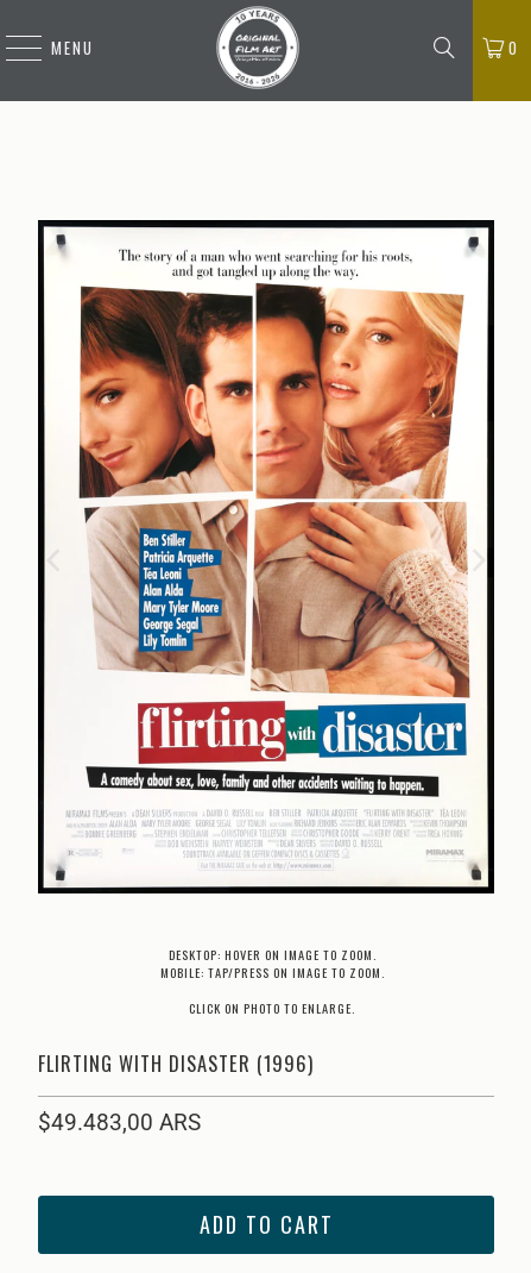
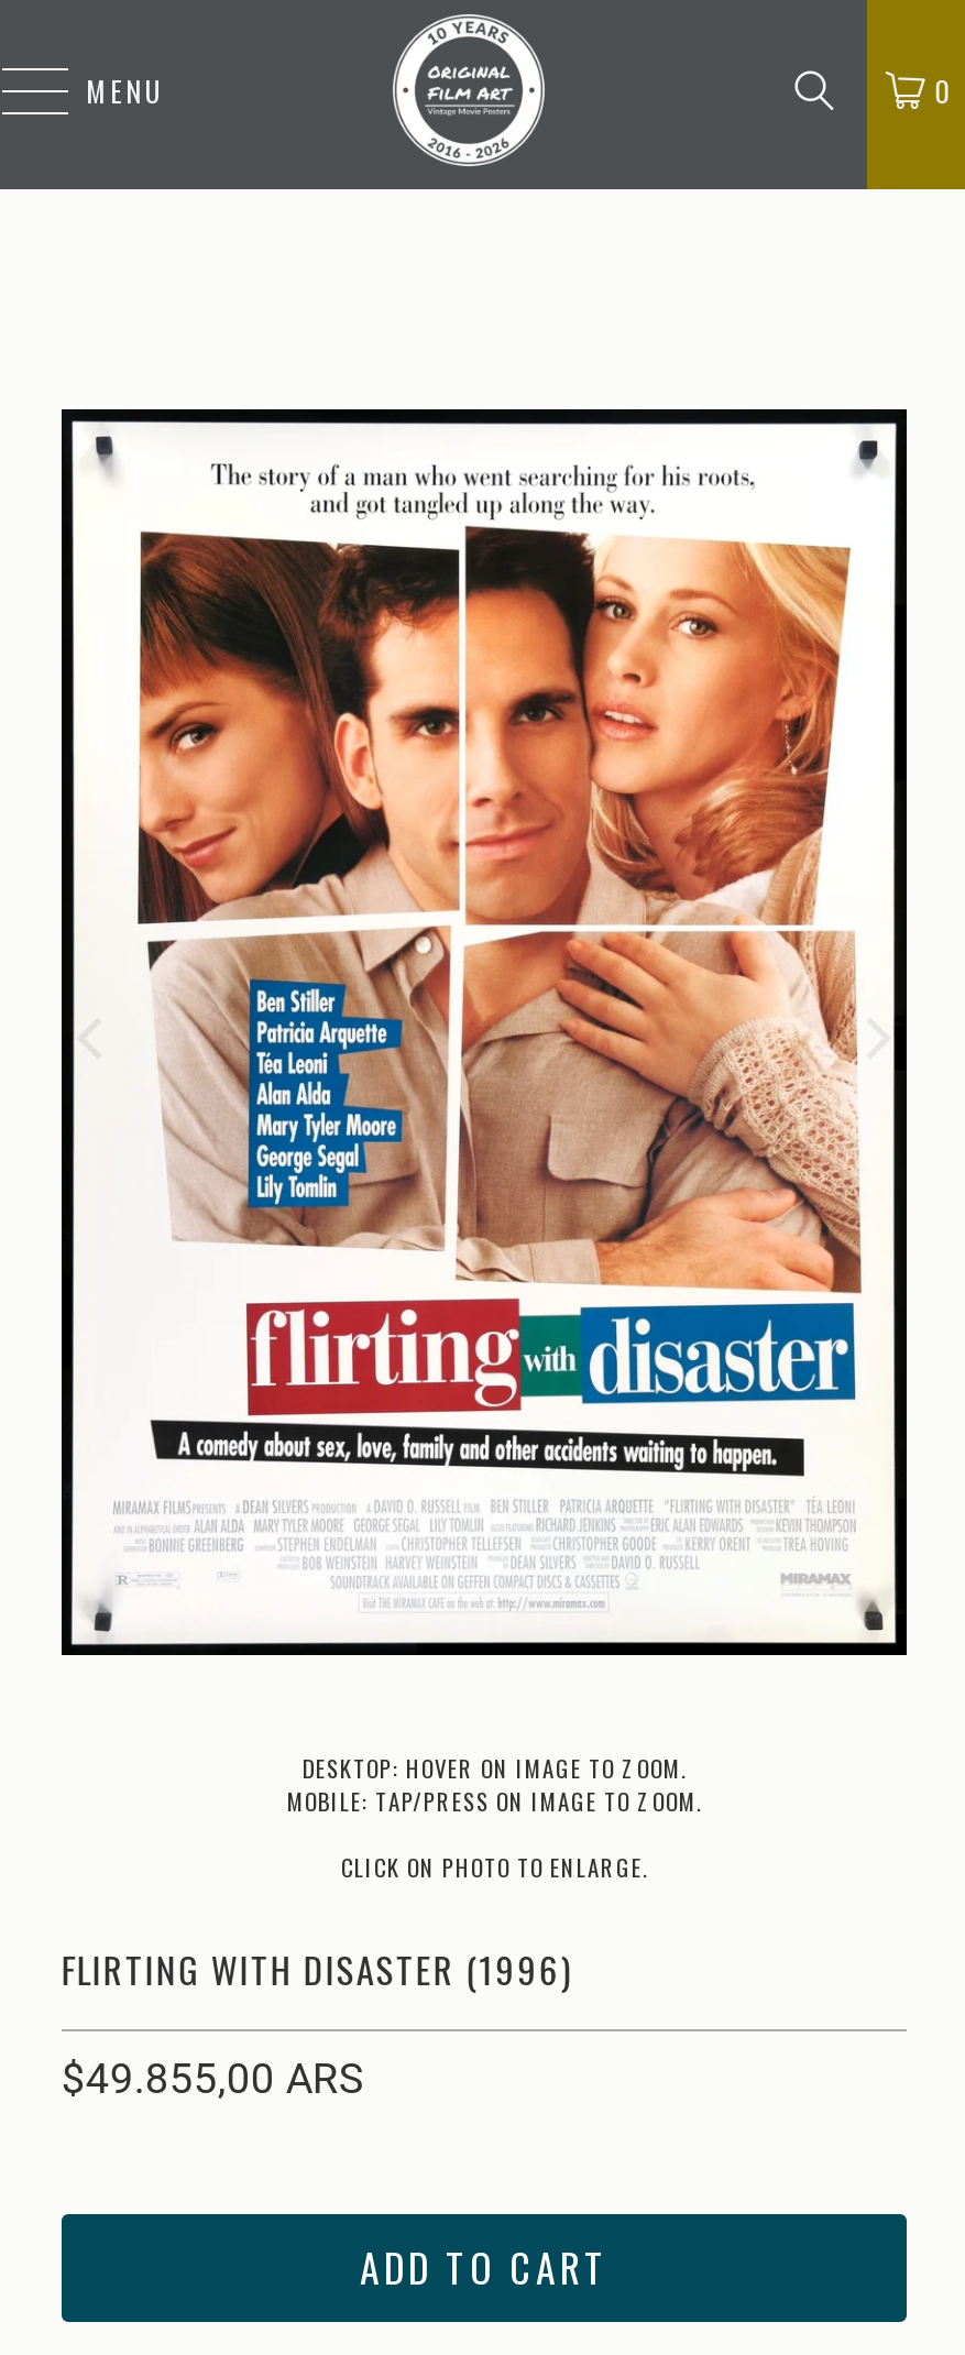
[38,1109,201,1136] $49.483,00 ARS -> [61,2054,363,2104] $49.855,00 ARS

